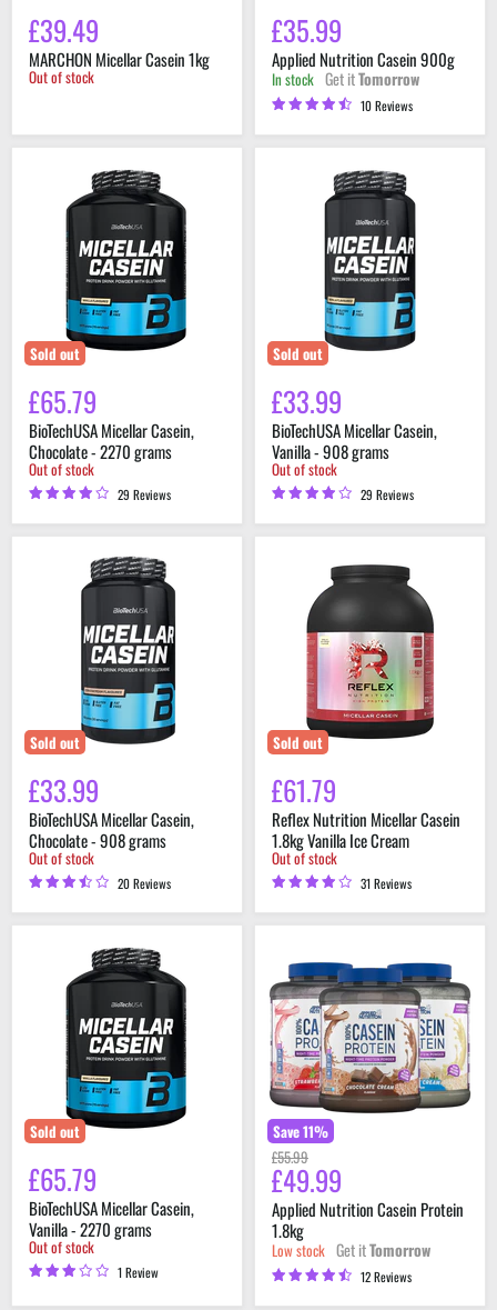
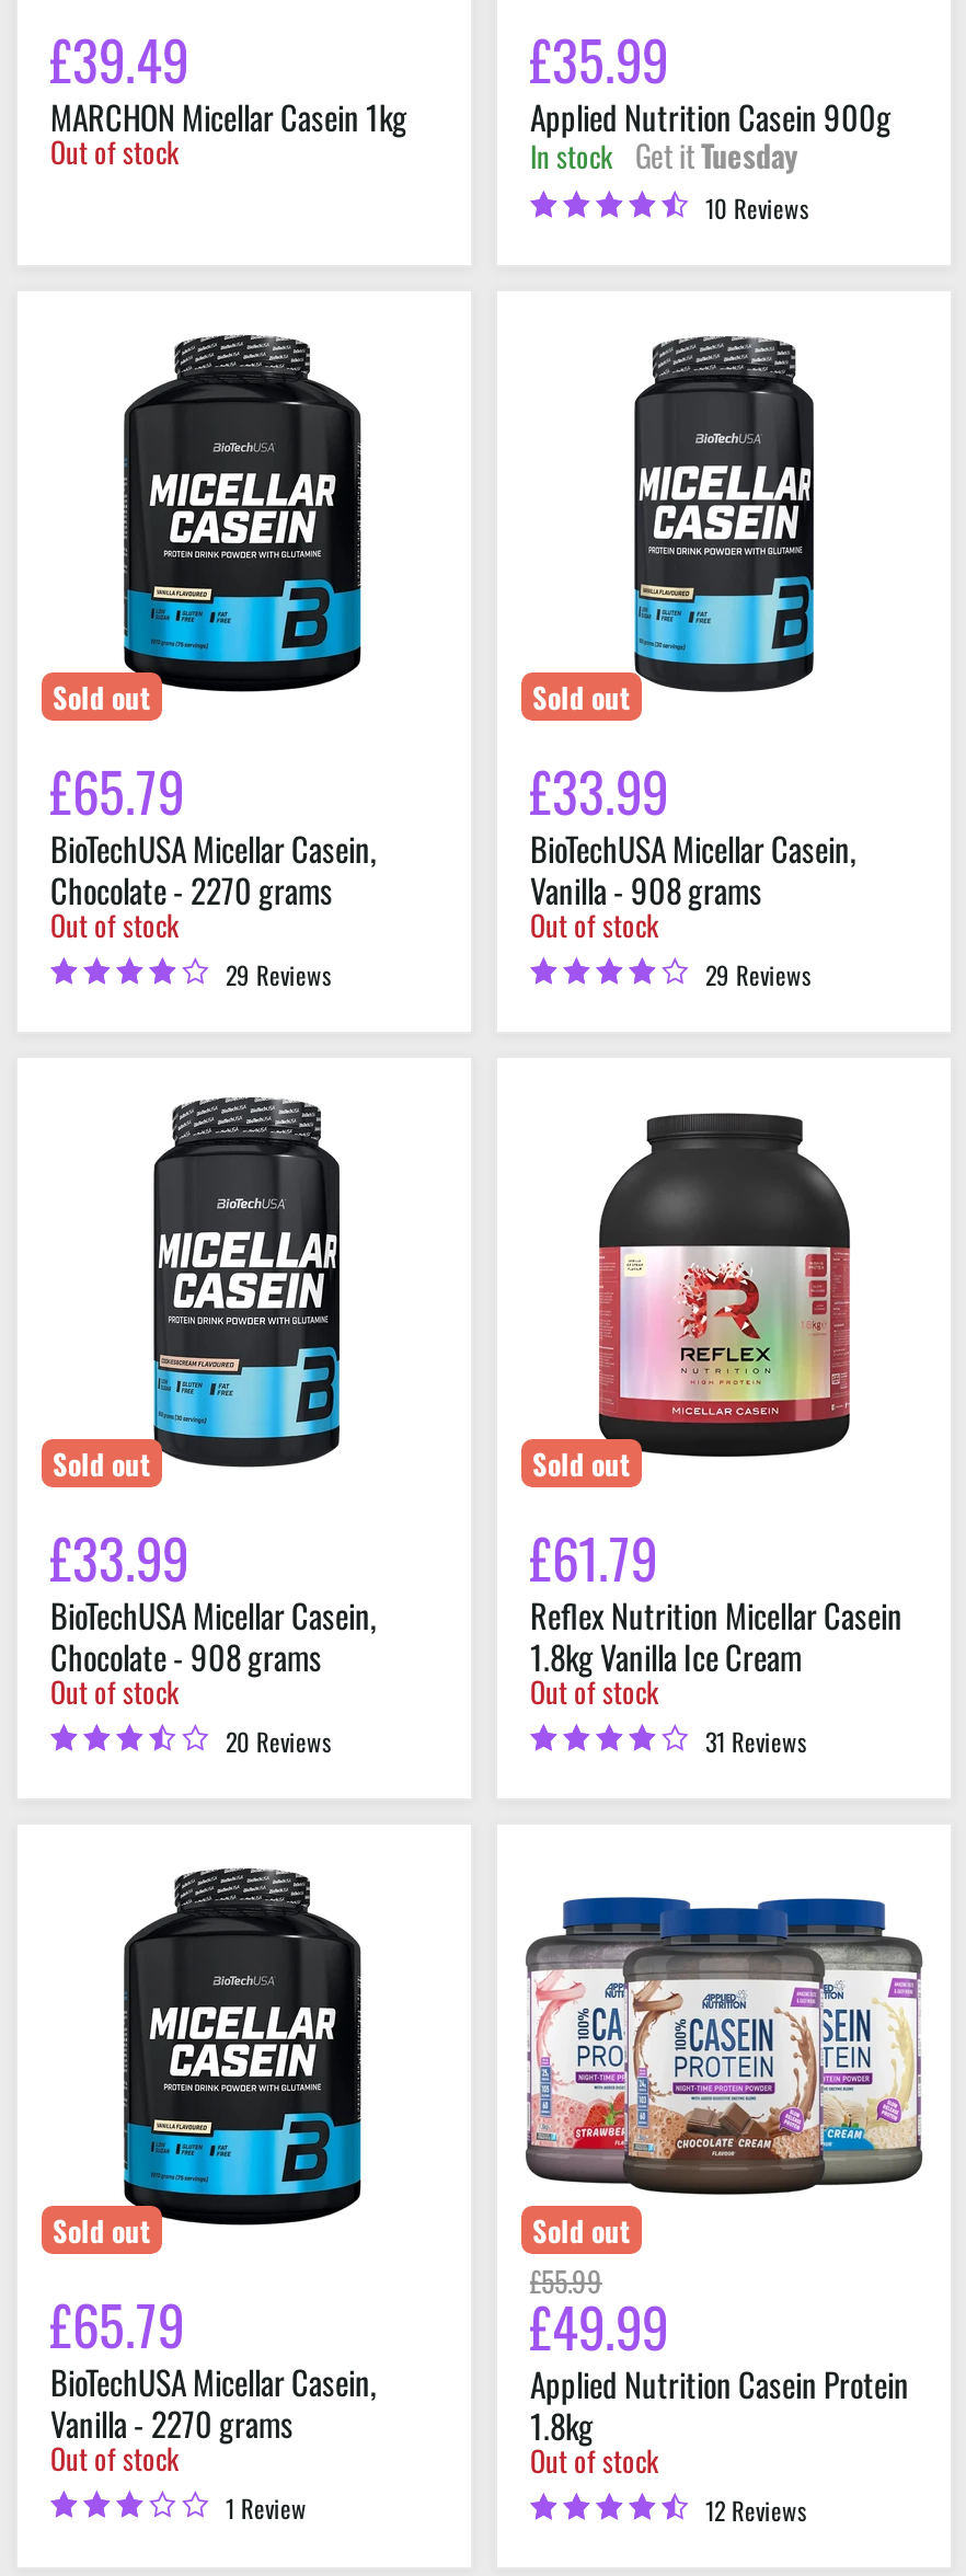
[275,67,419,90] In stock Get itTomorrow -> [537,131,797,177] In stock Get itTuesday
[273,1120,328,1142] Save11% -> [532,2208,631,2252] Sold out
[272,1238,430,1261] Low stock Get itTomorrow -> [530,2438,659,2482] Out of stock

